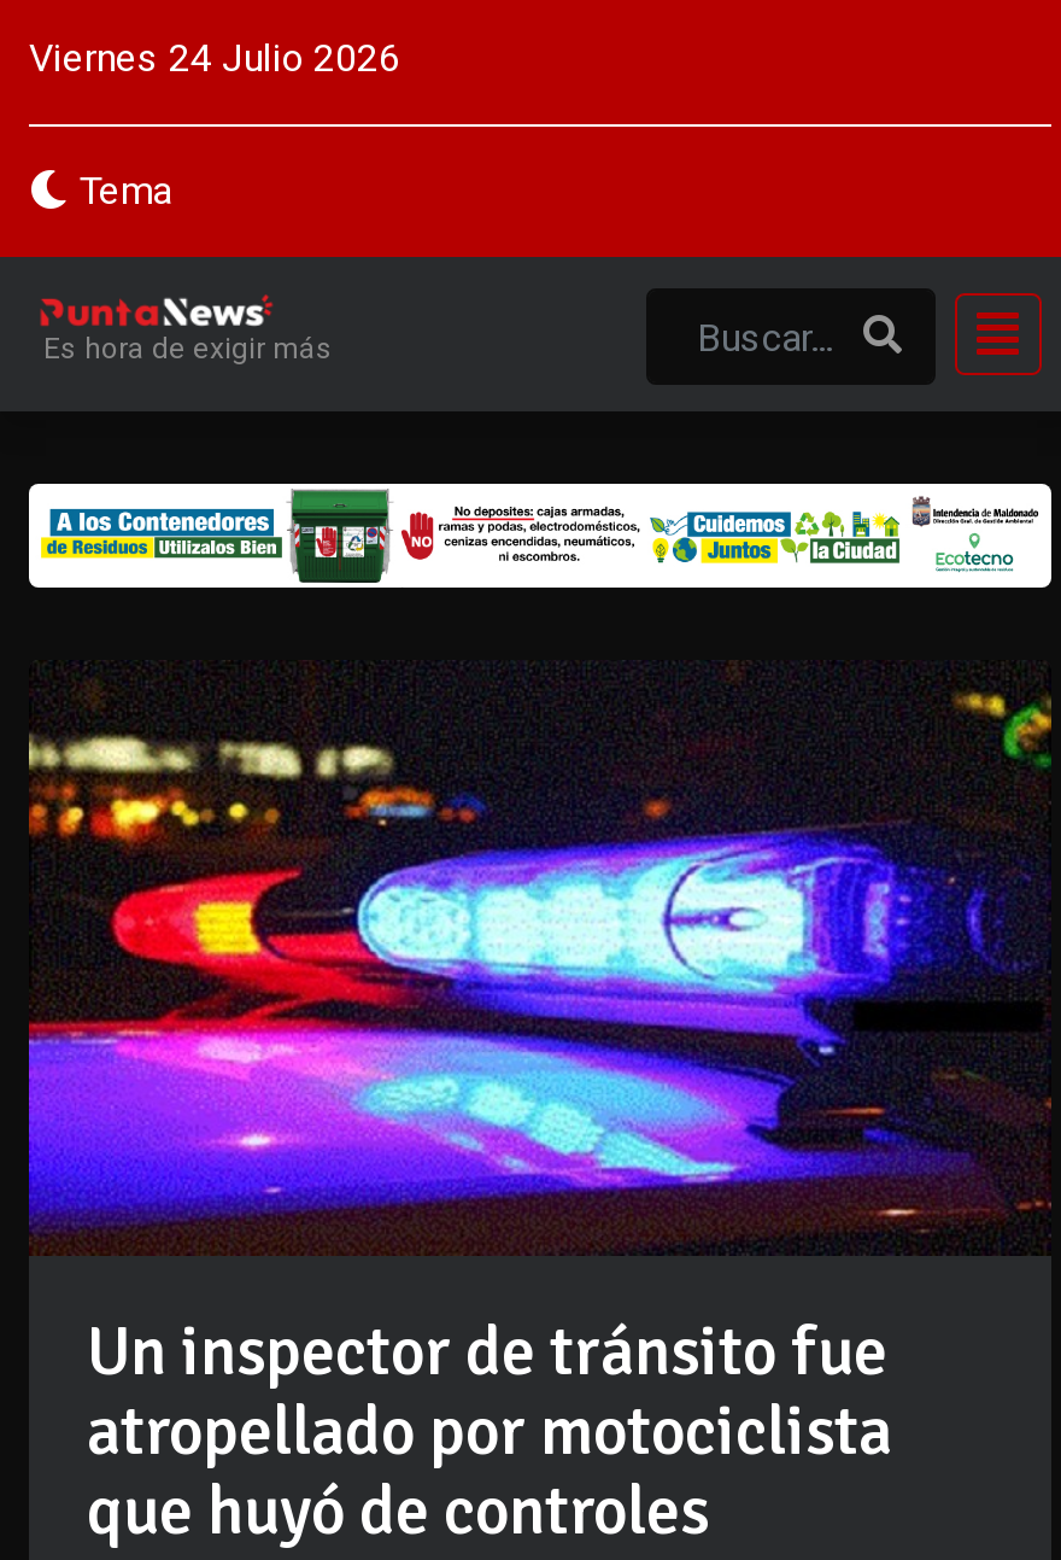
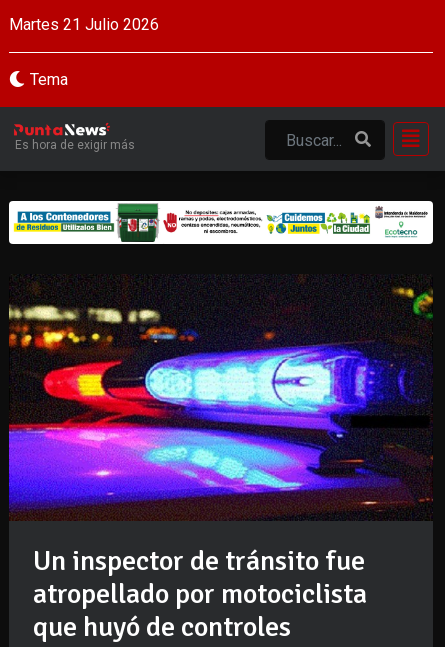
[29,35,400,81] Viernes 24 Julio 2026 -> [9,15,159,34] Martes 21 Julio 2026

